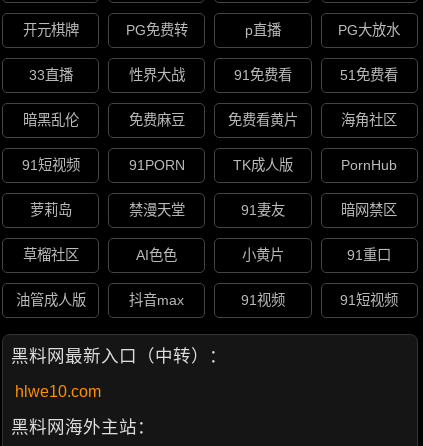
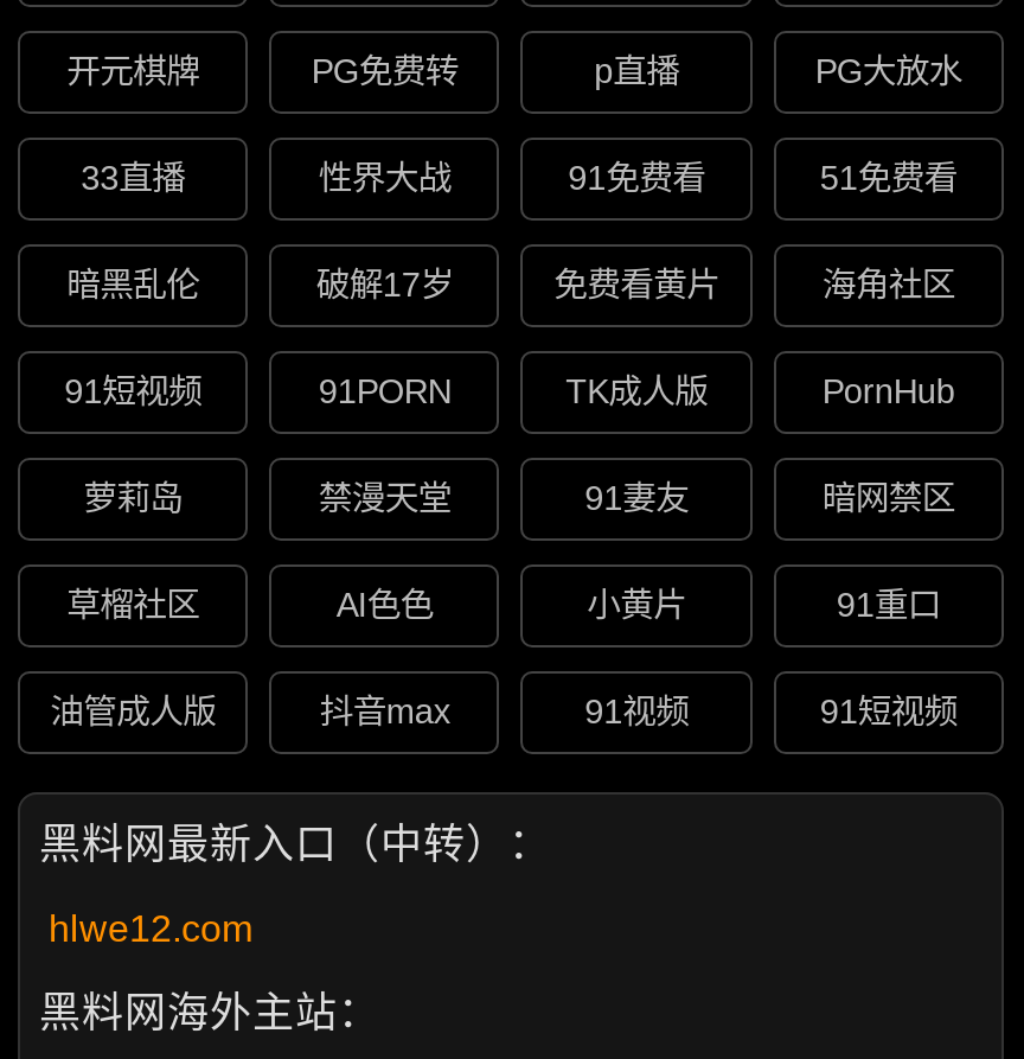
[129,112,185,128] 免费麻豆 -> [316,267,453,305] 破解17岁
[15,383,101,400] hlwe10.com -> [49,908,252,948] hlwe12.com

